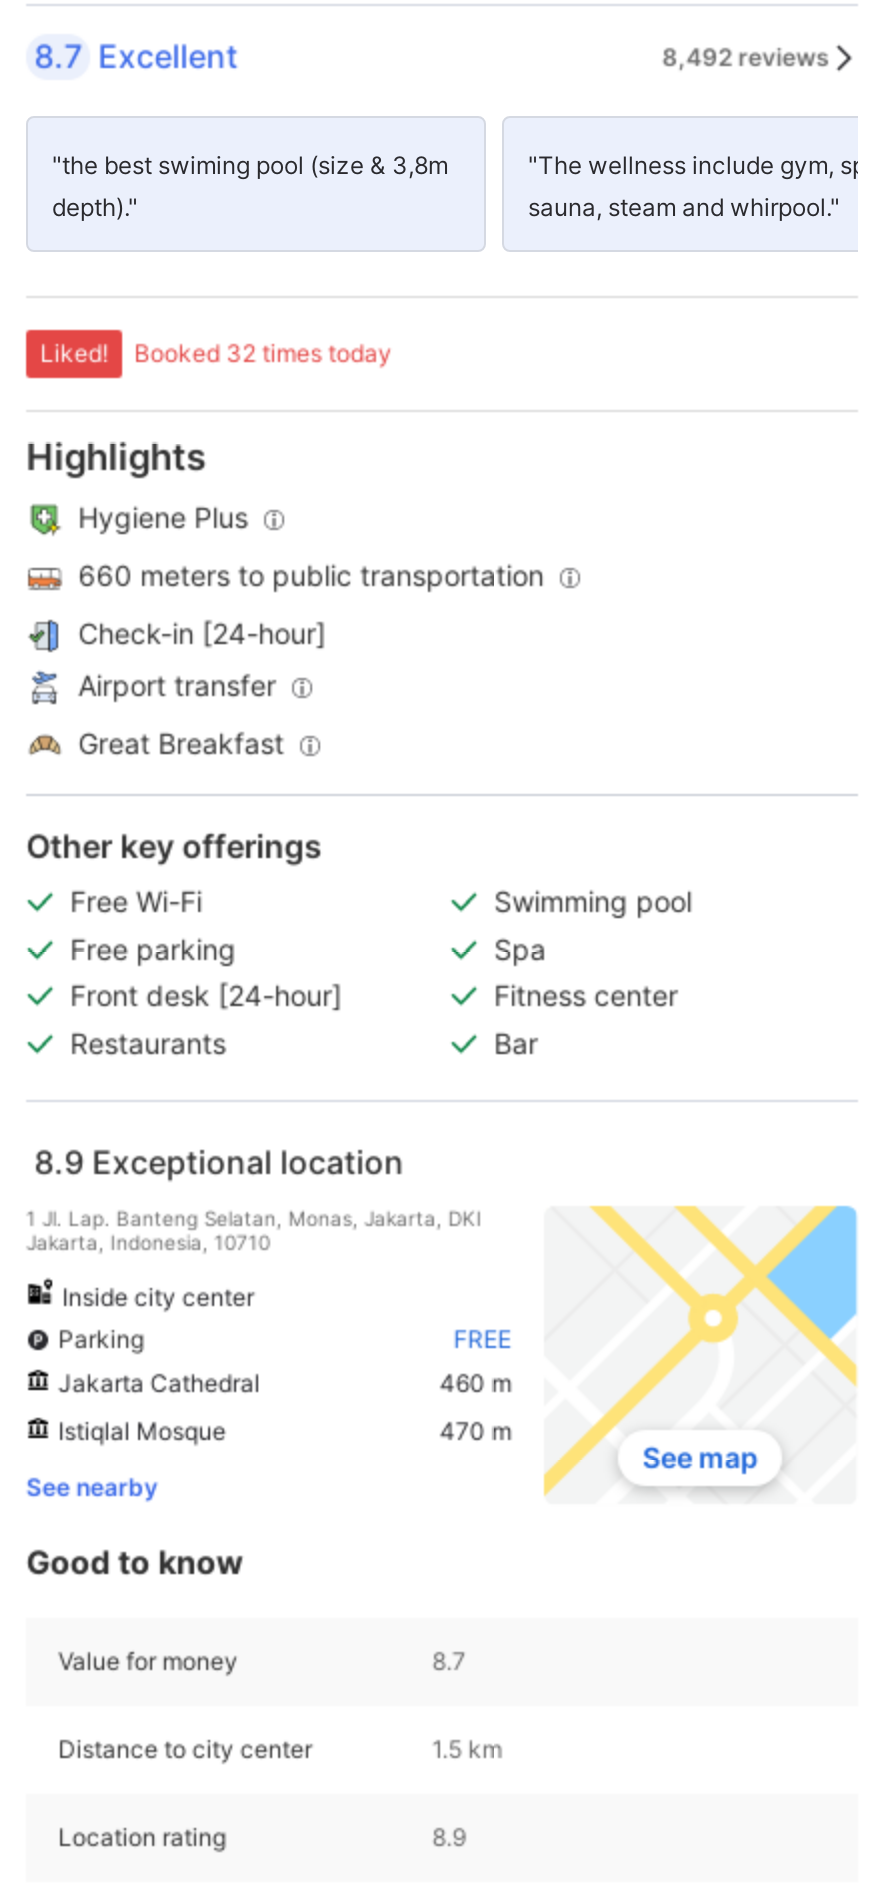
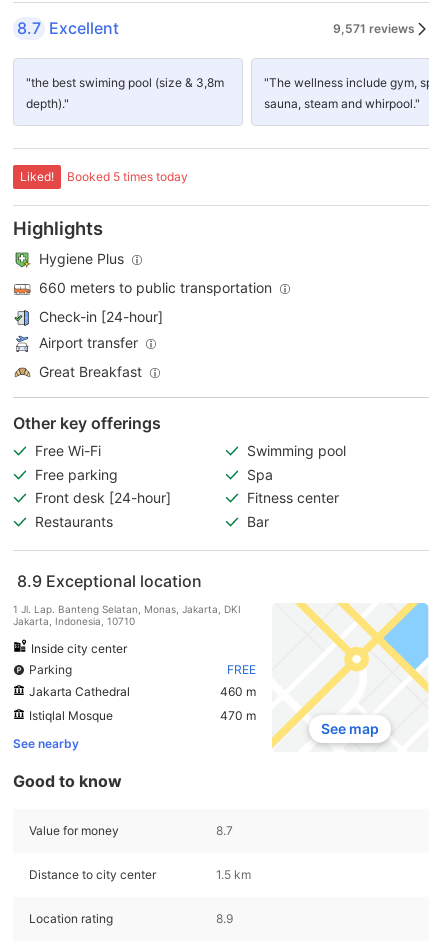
[662,41,830,71] 8,492 reviews -> [333,20,415,35] 9,571 reviews
[134,338,392,368] Booked 32 times today -> [67,169,188,184] Booked 5 times today

